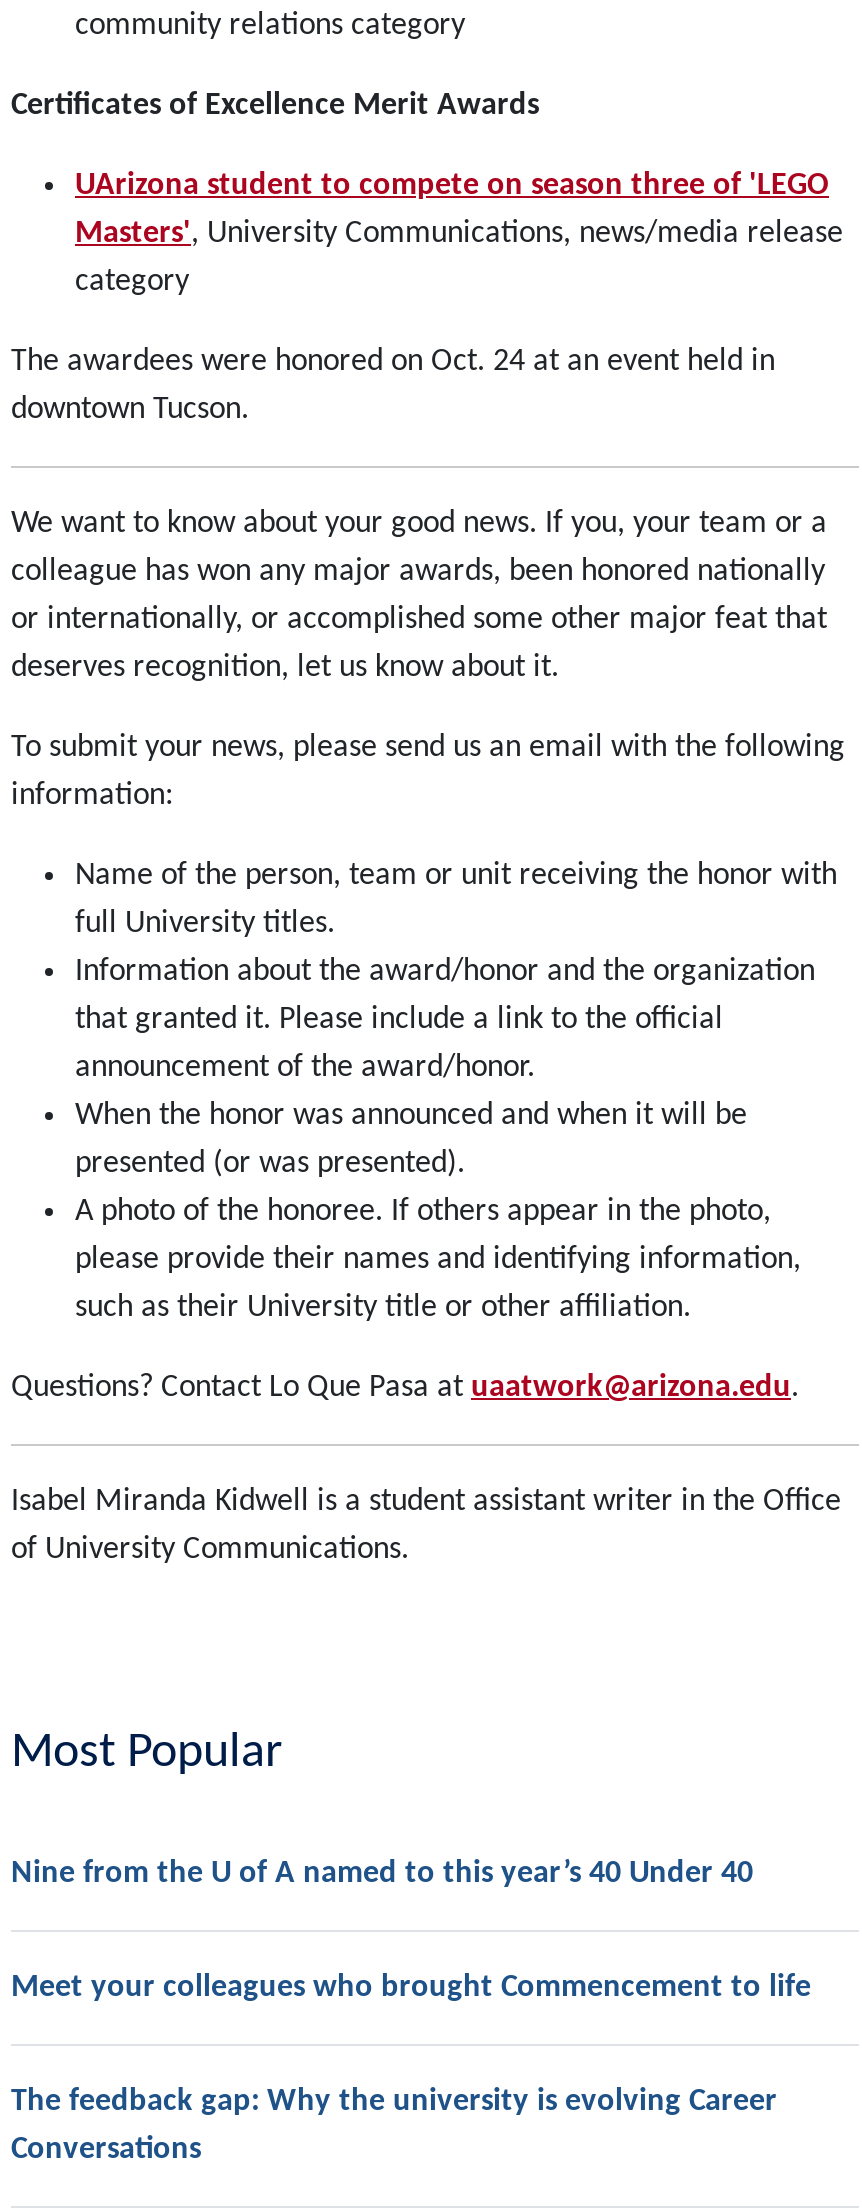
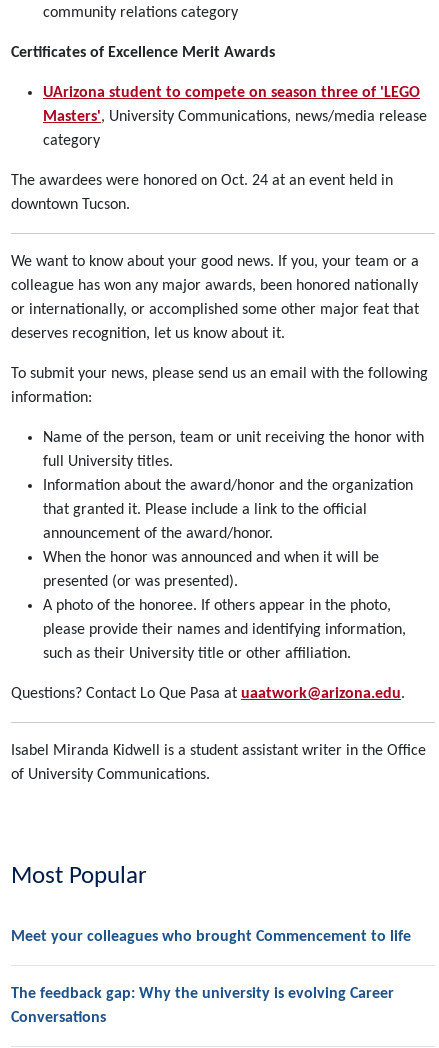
[11,1857,753,1889] Nine from the U of A named to this year’s 40 Under 40 -> none

